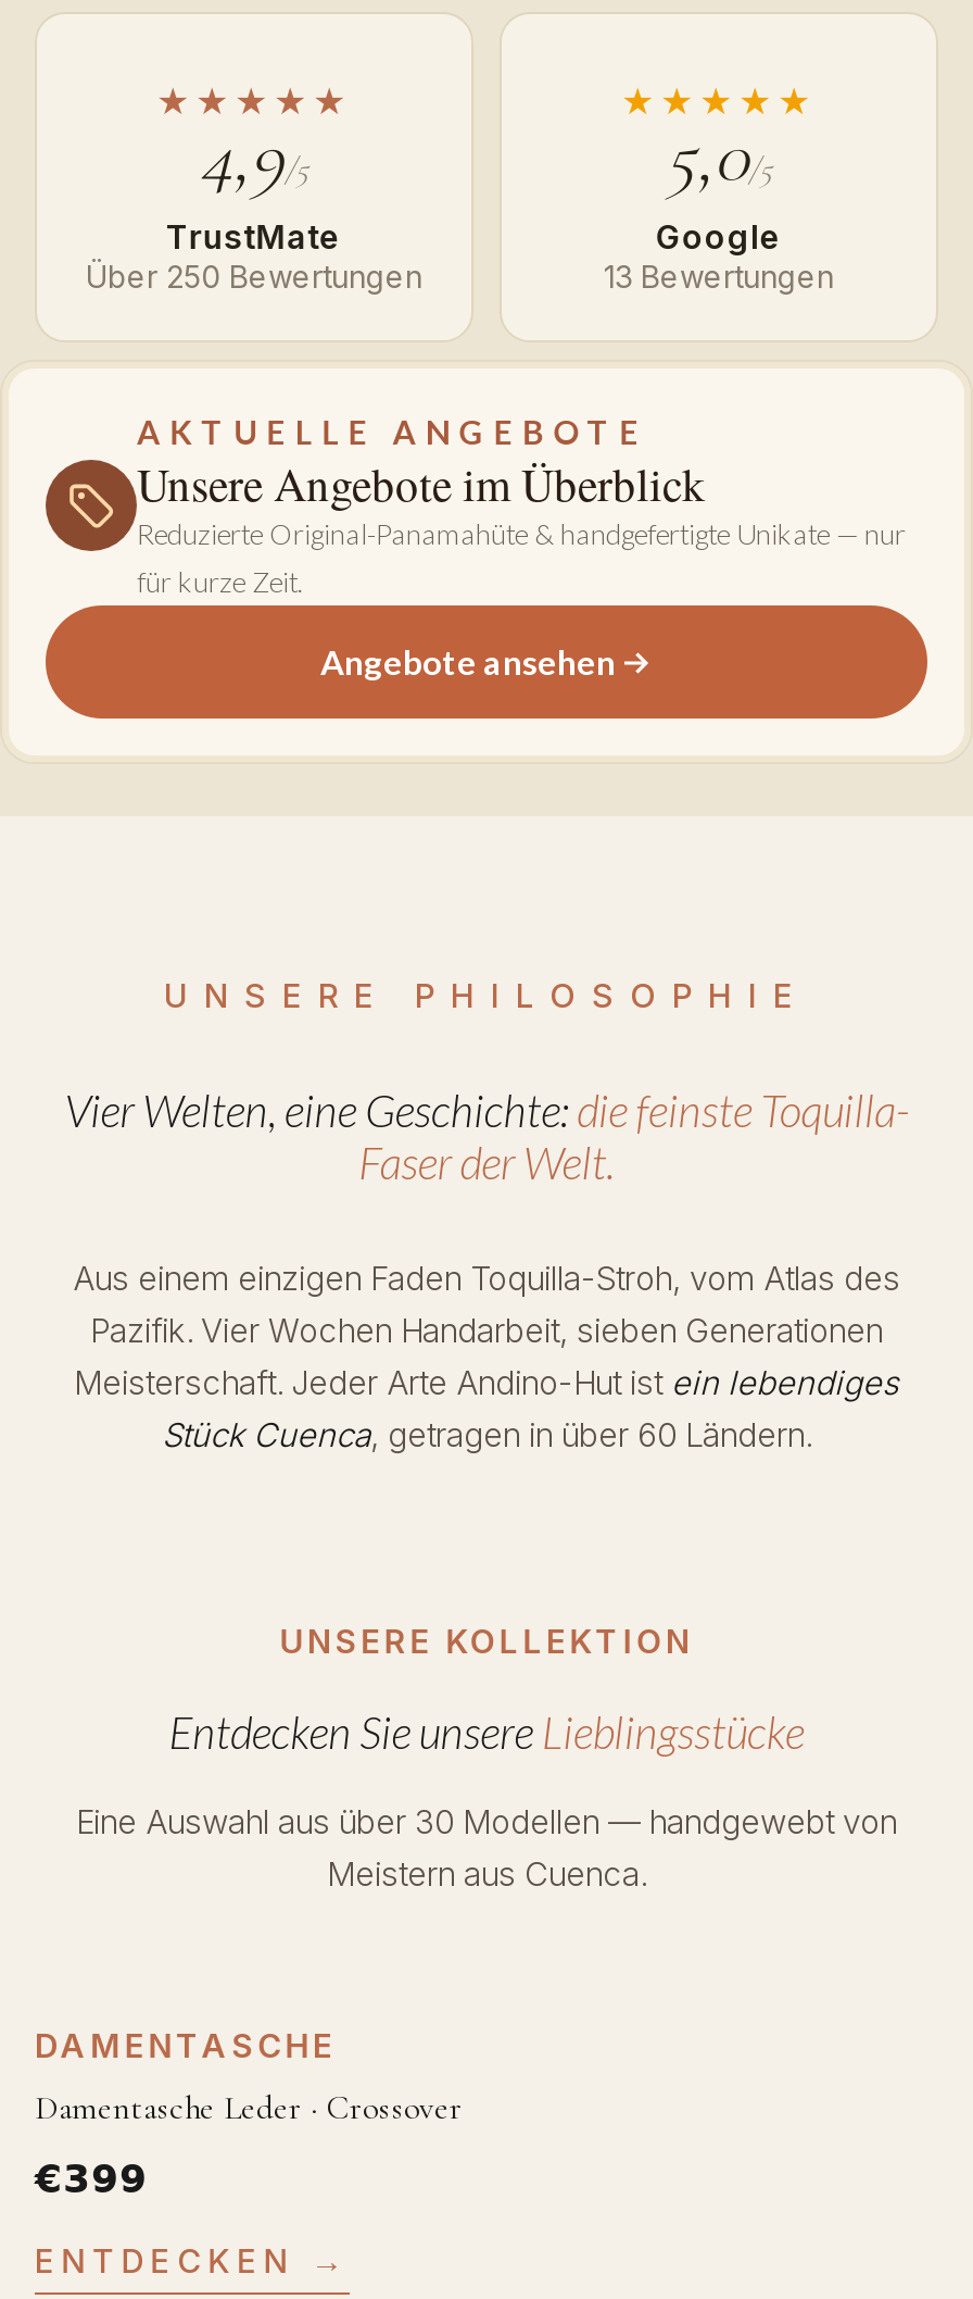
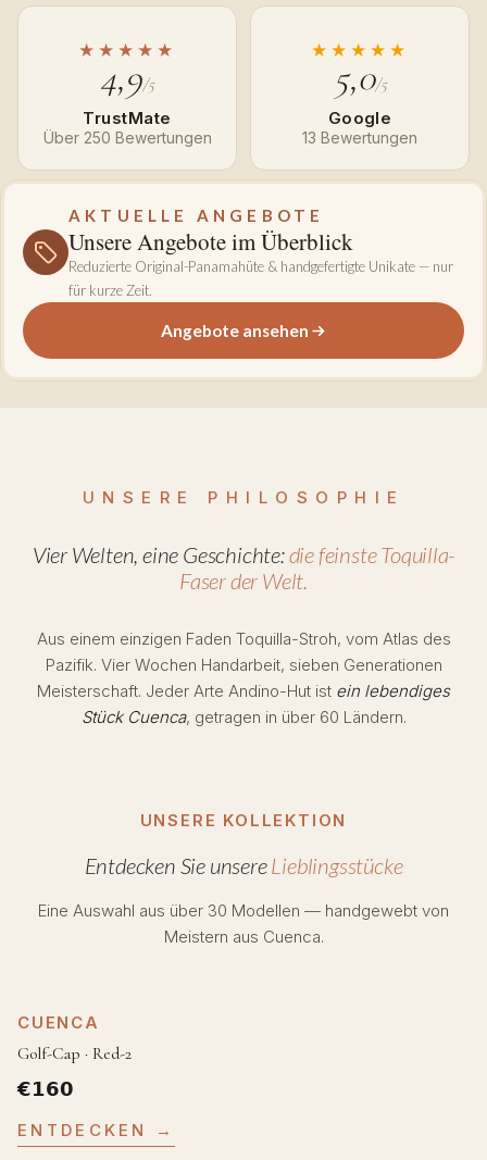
[35,2025,336,2066] DAMENTASCHE -> [17,1012,100,1033] CUENCA
[35,2088,463,2127] Damentasche Leder · Crossover -> [17,1044,132,1063] Golf-Cap · Red-2
[35,2156,148,2201] €399 -> [17,1077,74,1100] €160

